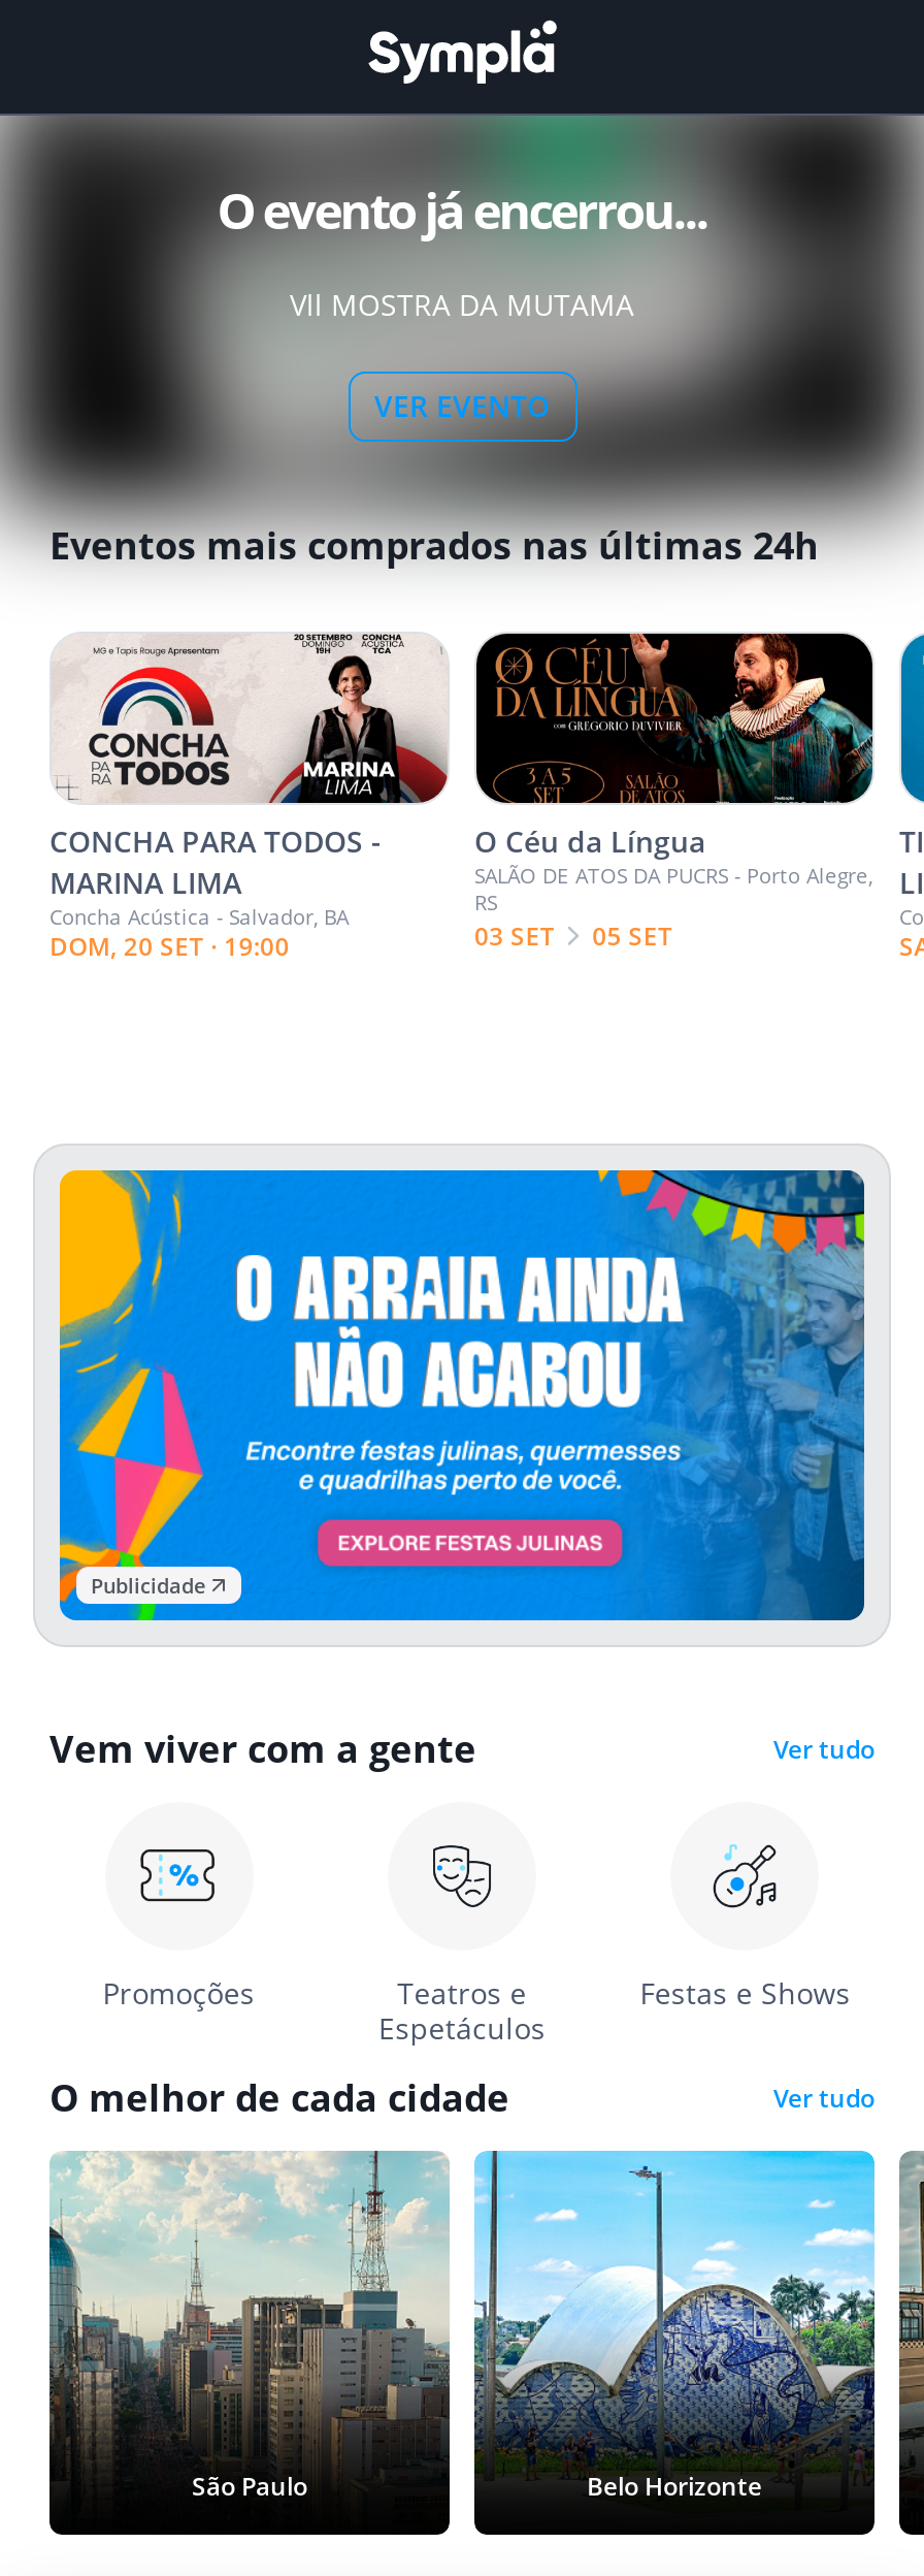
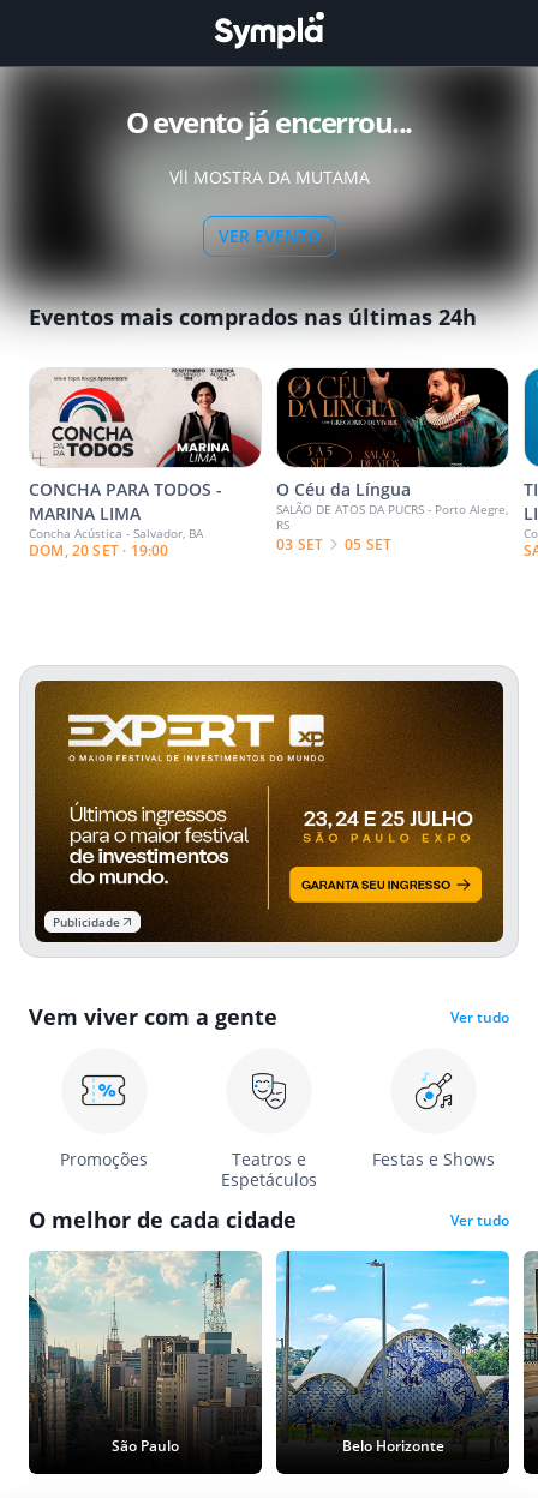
[58,1168,866,1622] [image] -> [34,679,504,943] [image]

